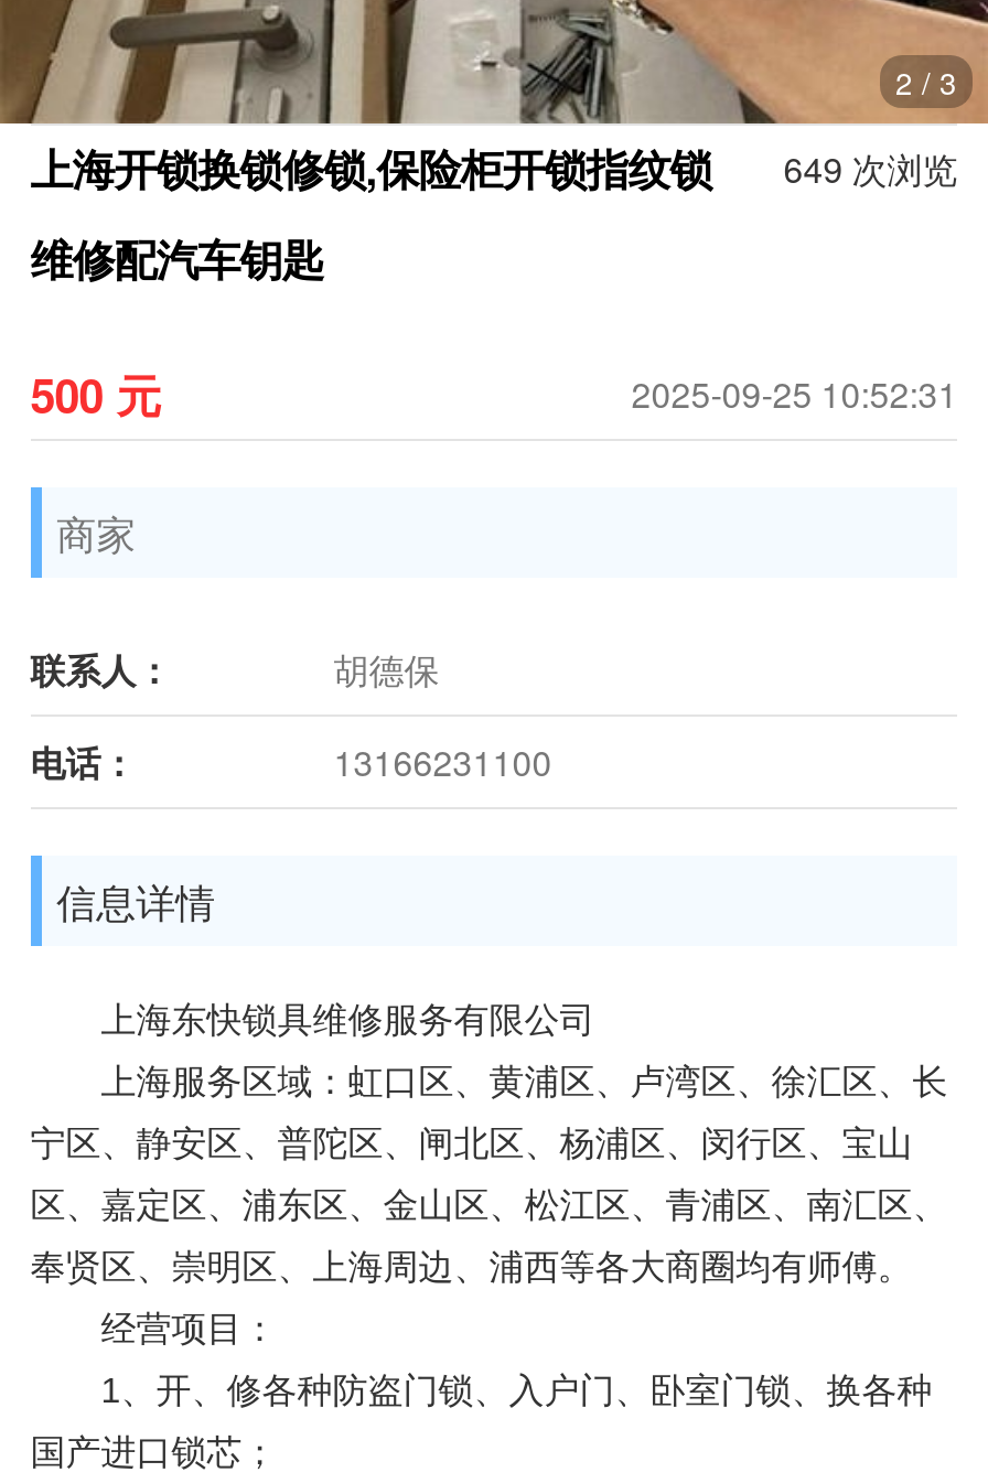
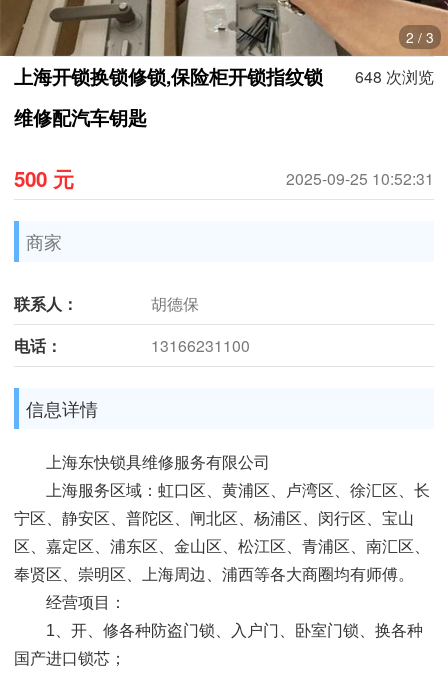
[30,136,958,198] 上海开锁换锁修锁,保险柜开锁指纹锁 649 次浏览 -> [14,62,434,90] 上海开锁换锁修锁,保险柜开锁指纹锁 648 次浏览

